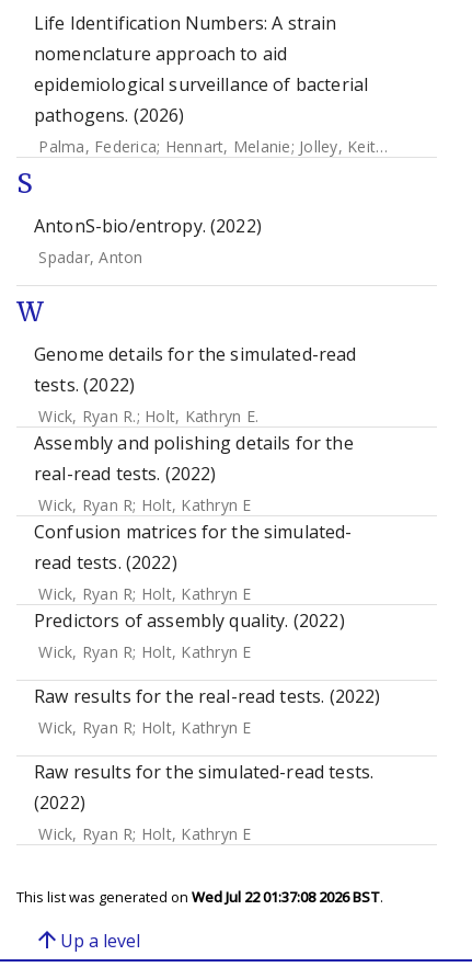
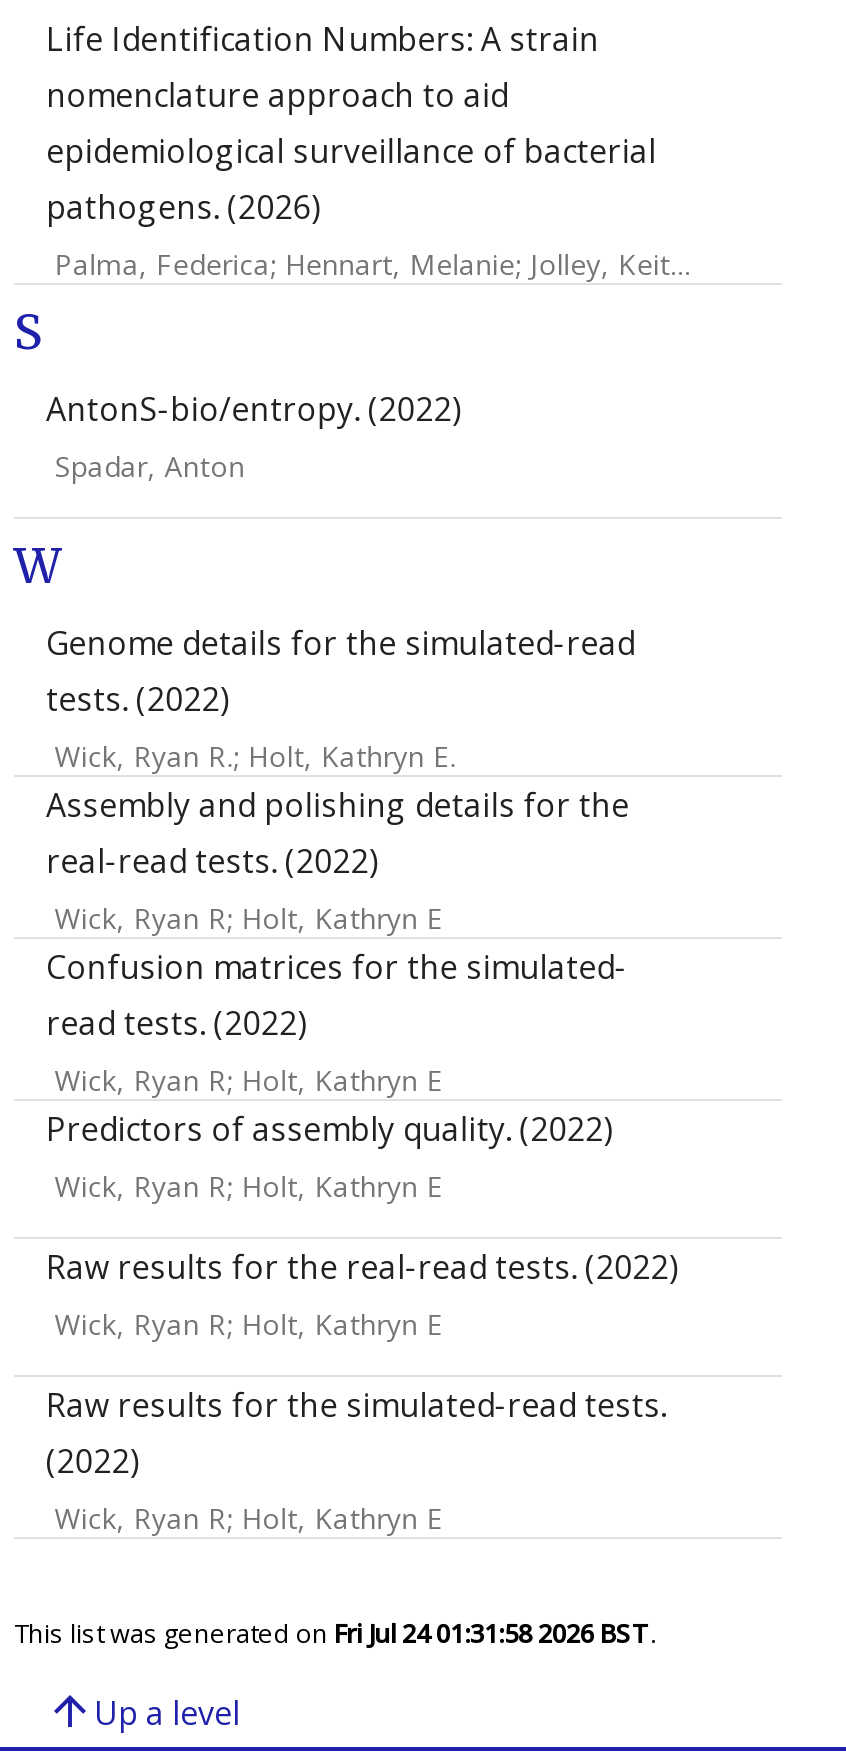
[16,887,383,907] This list was generated on Wed Jul 22 01:37:08 2026 BST. -> [14,1615,656,1651] This list was generated on Fri Jul 24 01:31:58 2026 BST.

